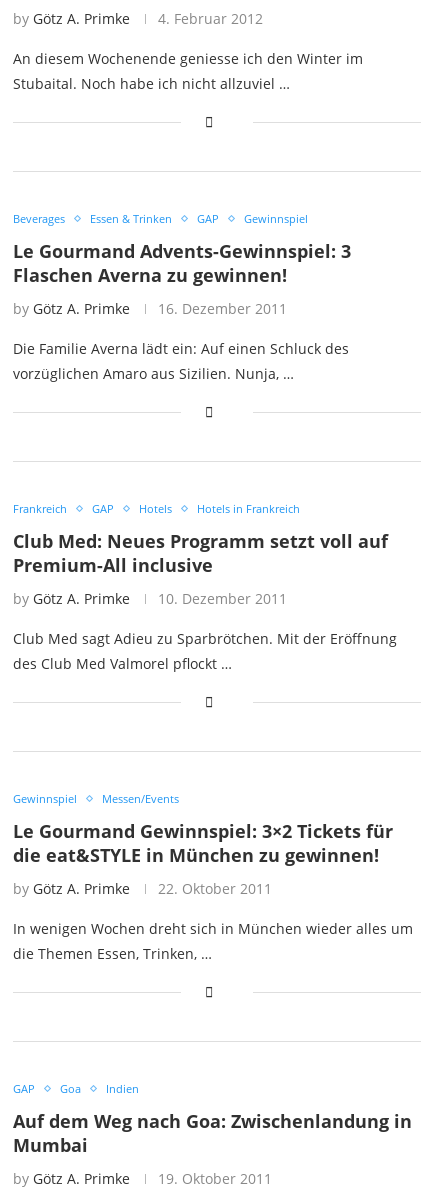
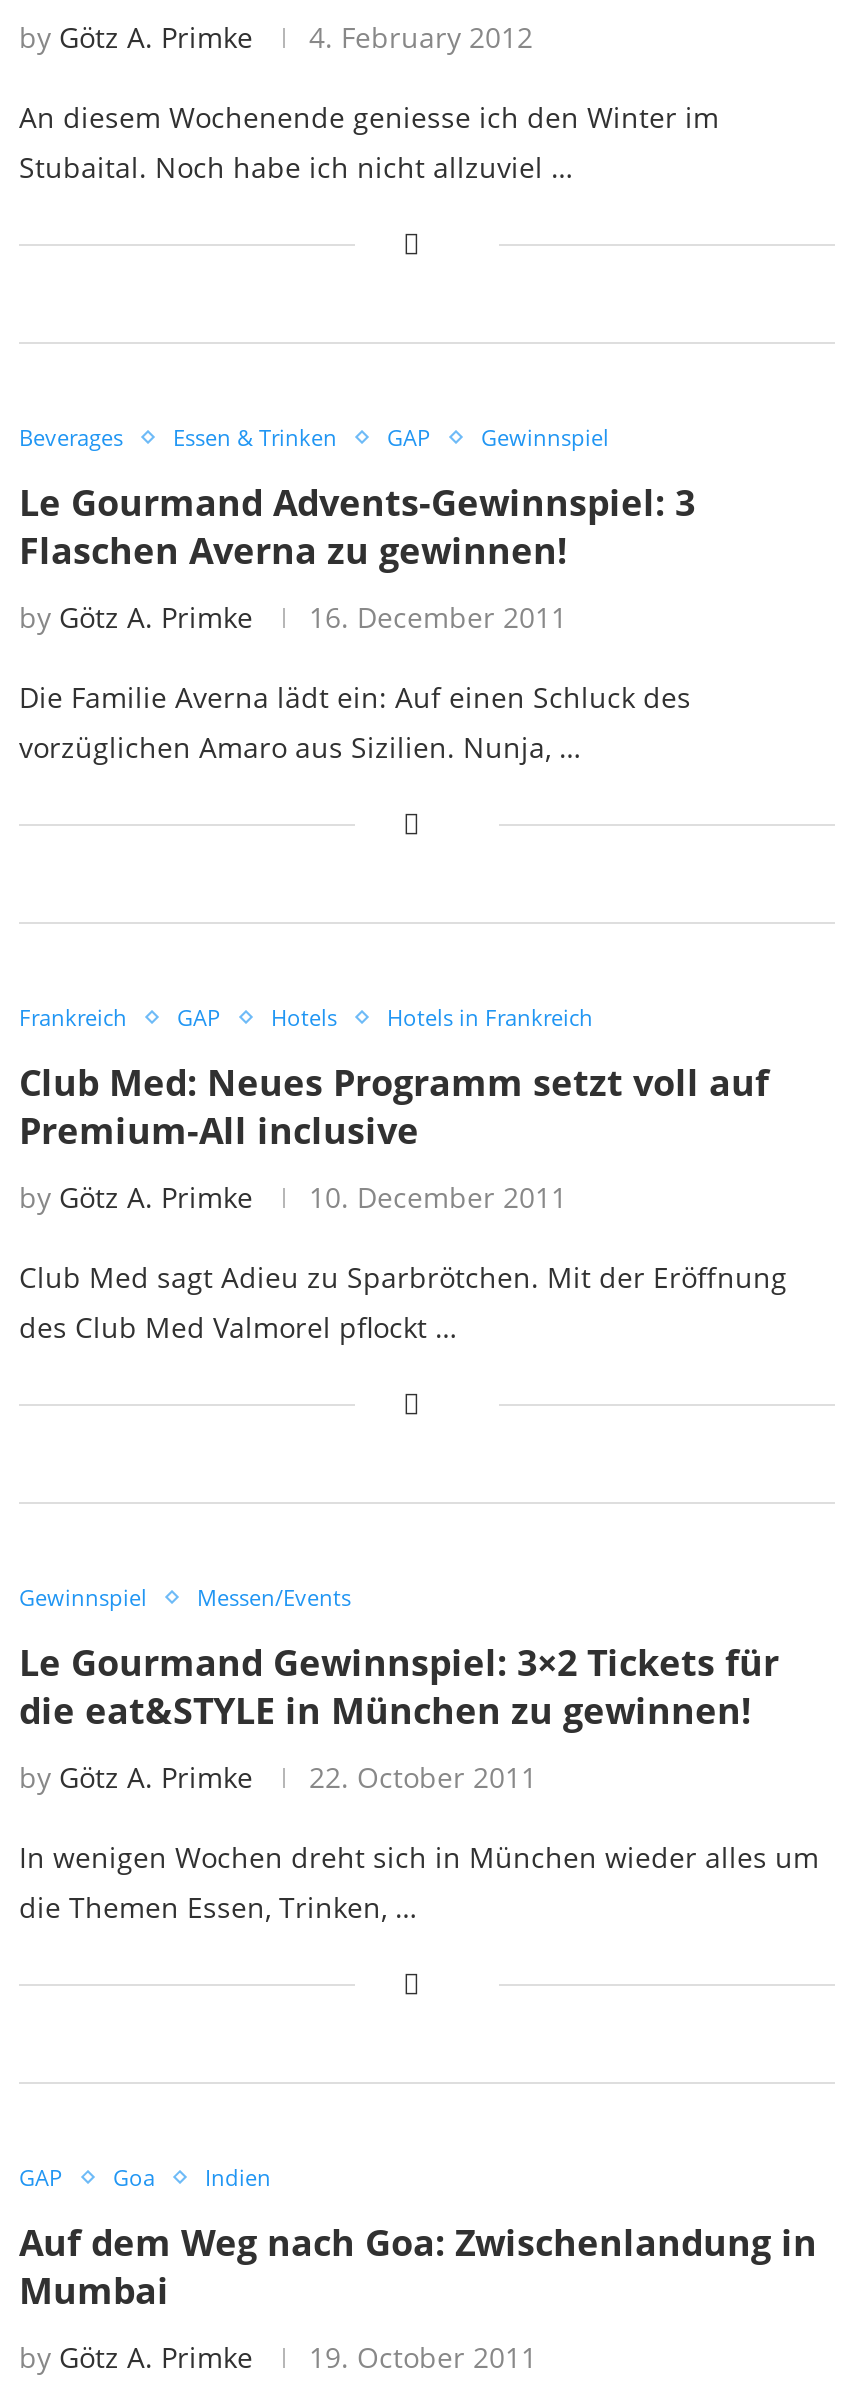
[13,9,263,28] by Götz A. Primke 4. Februar 2012 -> [19,19,533,57] by Götz A. Primke 4. February 2012
[13,299,287,318] by Götz A. Primke 16. Dezember 2011 -> [19,599,567,637] by Götz A. Primke 16. December 2011
[13,589,287,608] by Götz A. Primke 10. Dezember 2011 -> [19,1179,567,1217] by Götz A. Primke 10. December 2011
[13,879,272,898] by Götz A. Primke 22. Oktober 2011 -> [19,1759,537,1797] by Götz A. Primke 22. October 2011
[13,1169,272,1188] by Götz A. Primke 19. Oktober 2011 -> [19,2339,537,2377] by Götz A. Primke 19. October 2011

